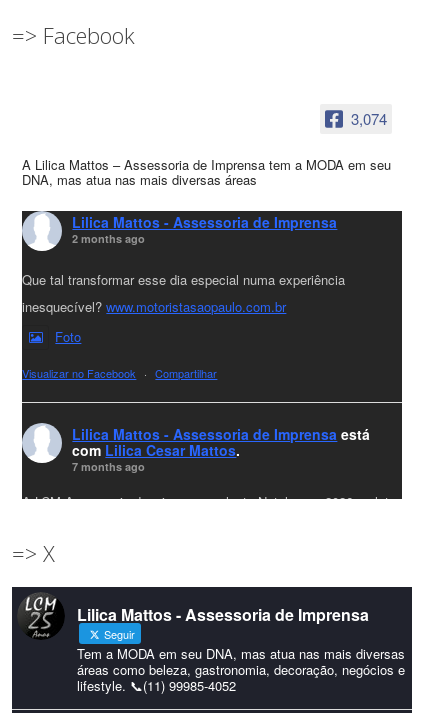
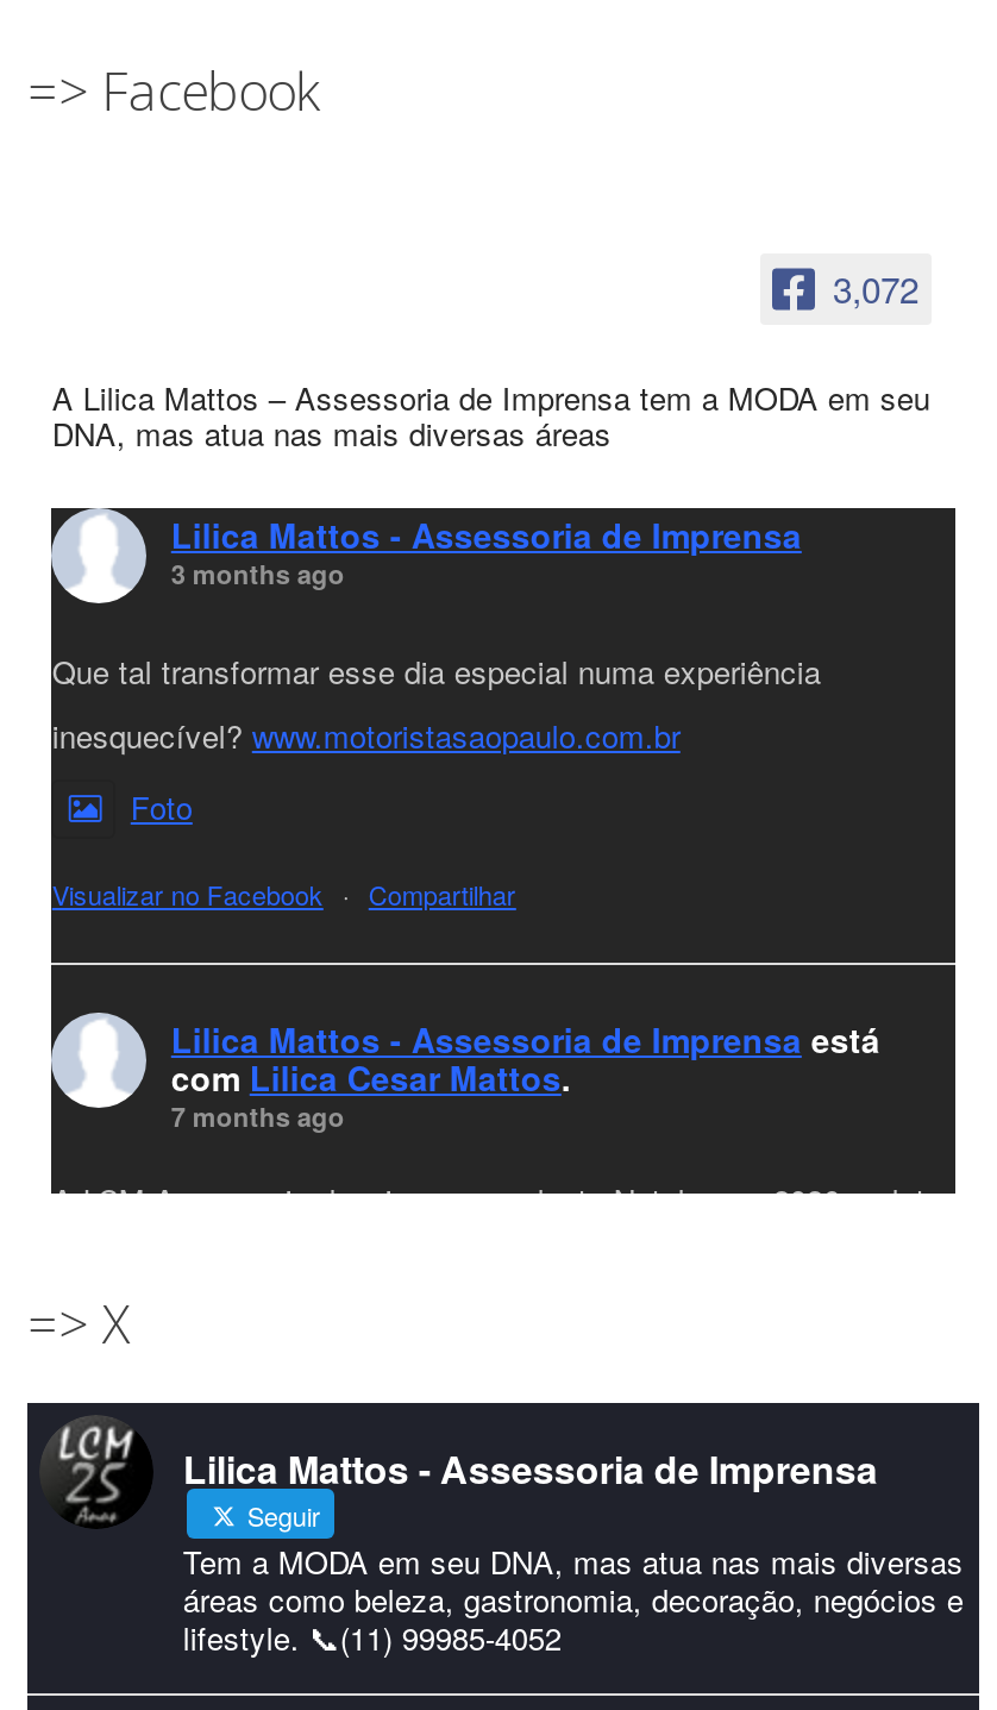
[350,108,386,129] 3,074 -> [833,263,918,312] 3,072
[72,231,145,246] 2 months ago -> [171,557,345,592] 3 months ago

